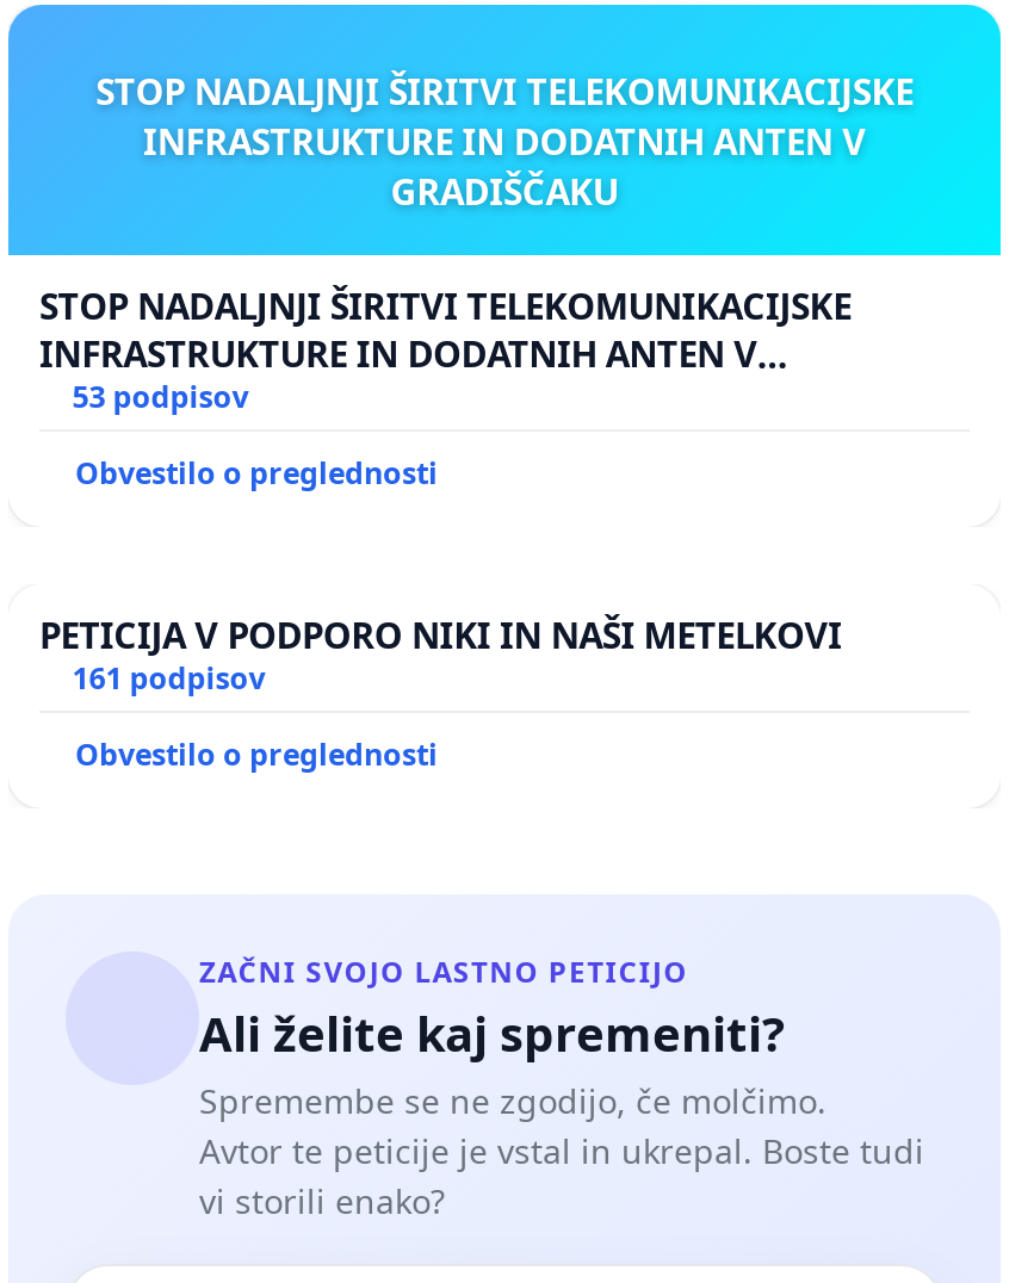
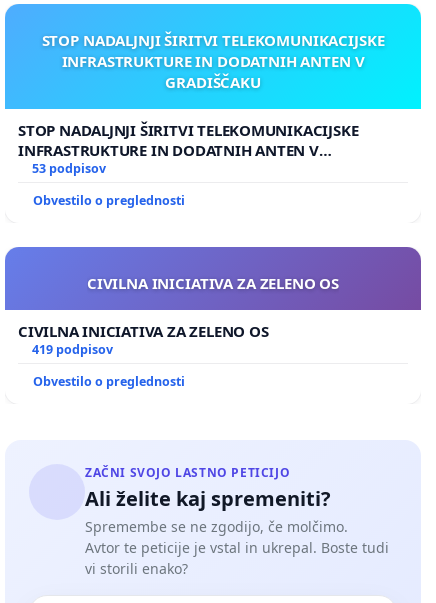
[39,611,842,700] PETICIJA V PODPORO NIKI IN NAŠI METELKOVI | 161 podpisov -> [18,273,339,358] CIVILNA INICIATIVA ZA ZELENO OS | CIVILNA INICIATIVA ZA ZELENO OS | 419 podpisov

